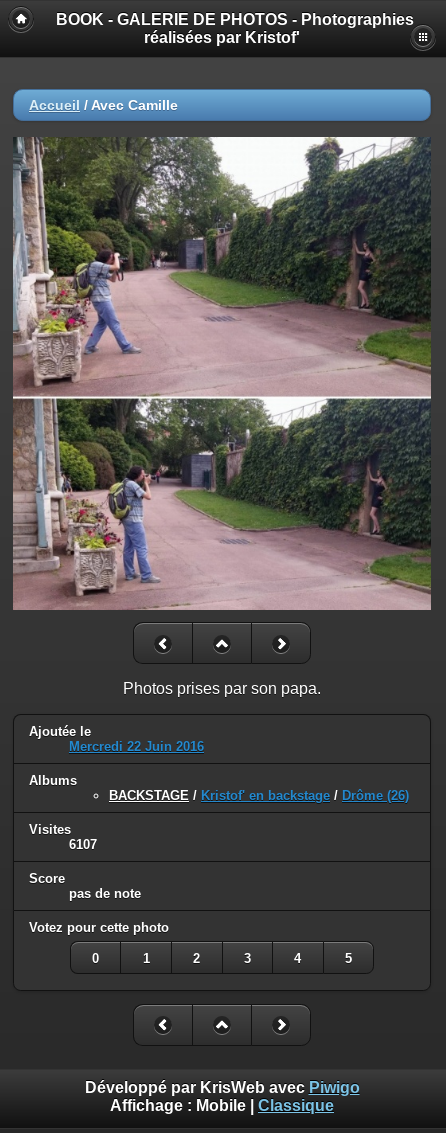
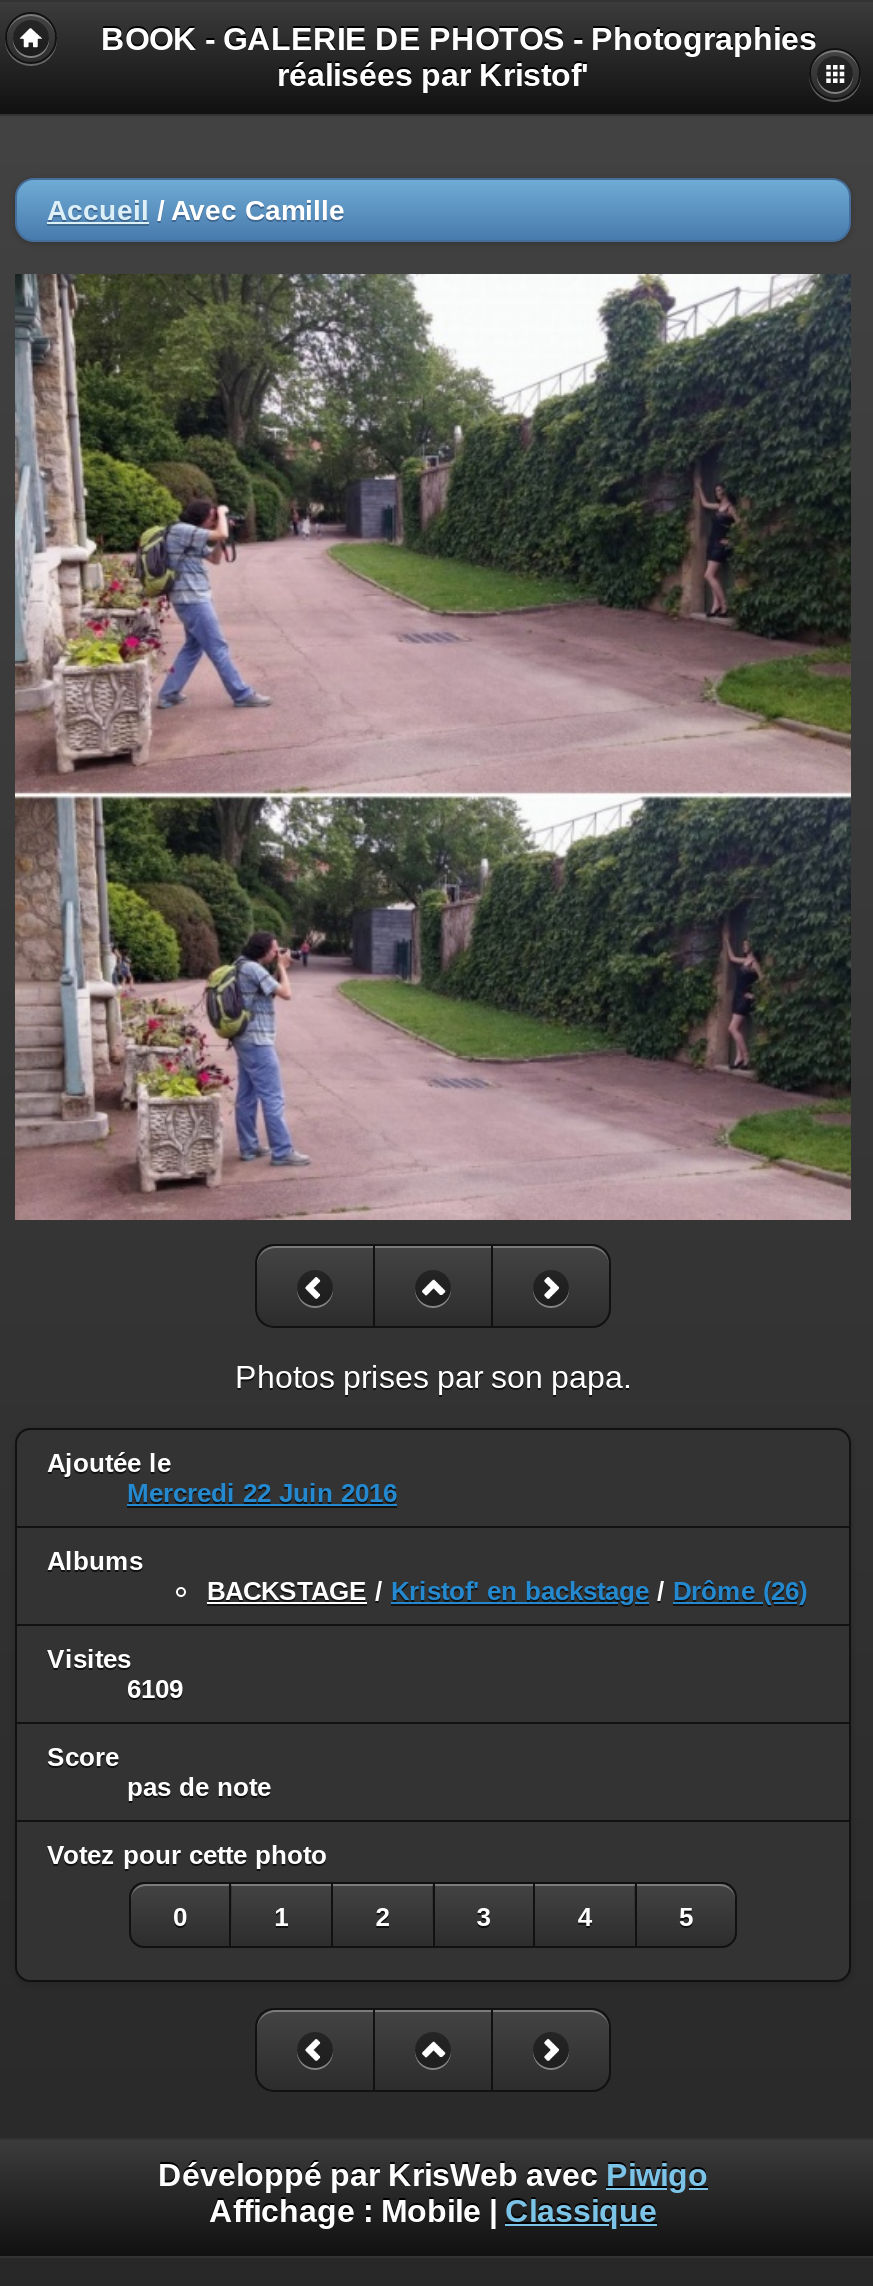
[69,837,97,852] 6107 -> [127,1674,183,1704] 6109

